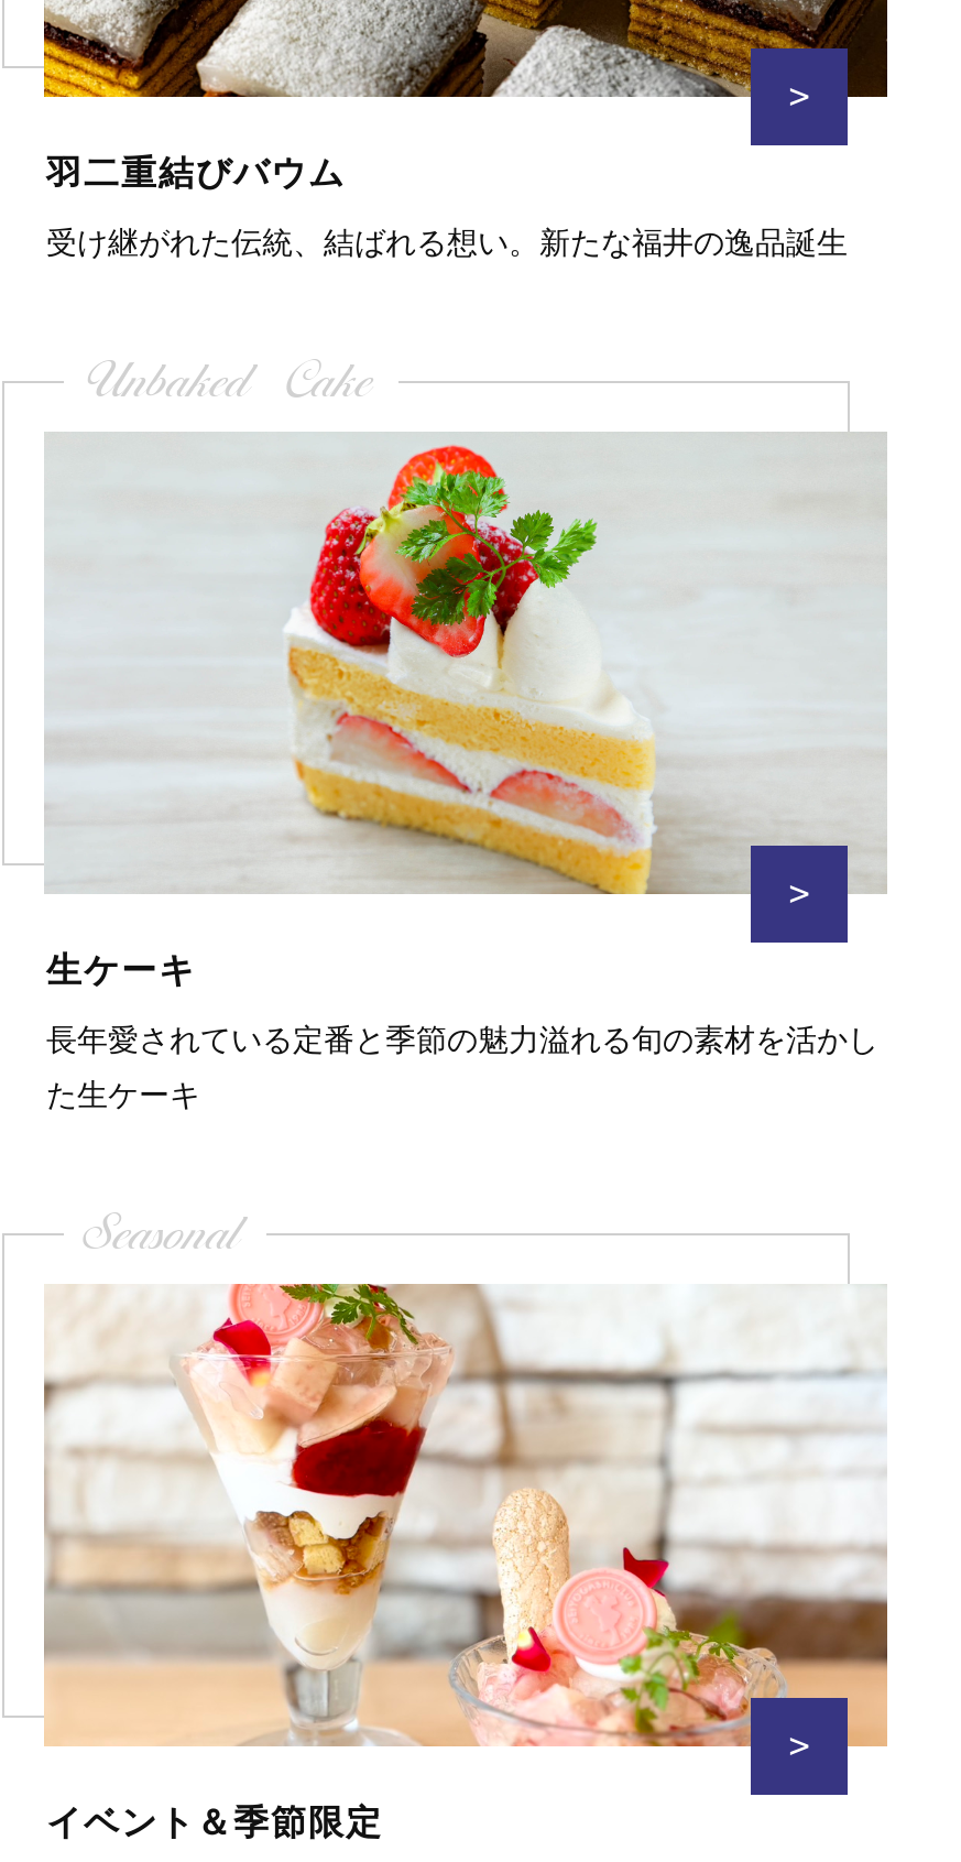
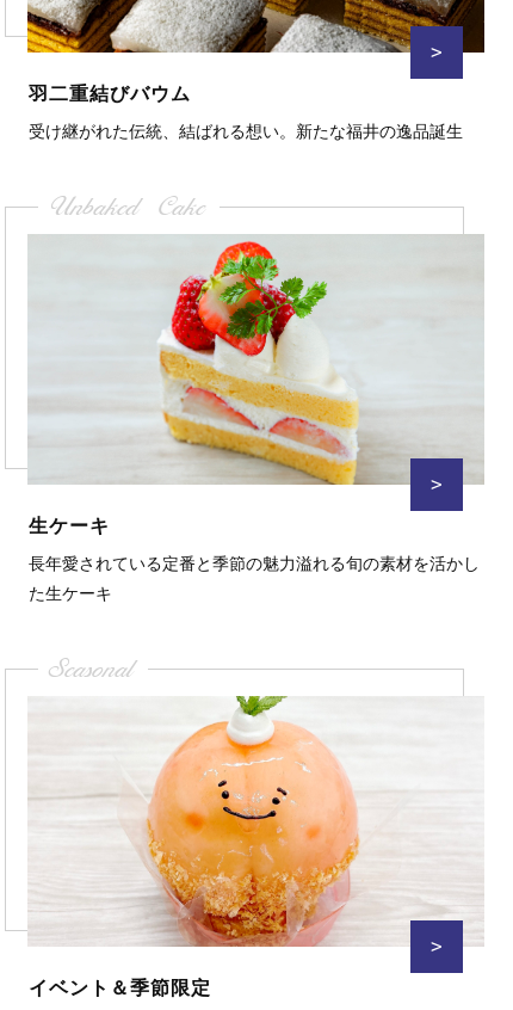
[42,1282,889,1749] [image] -> [27,695,484,948] [image]

